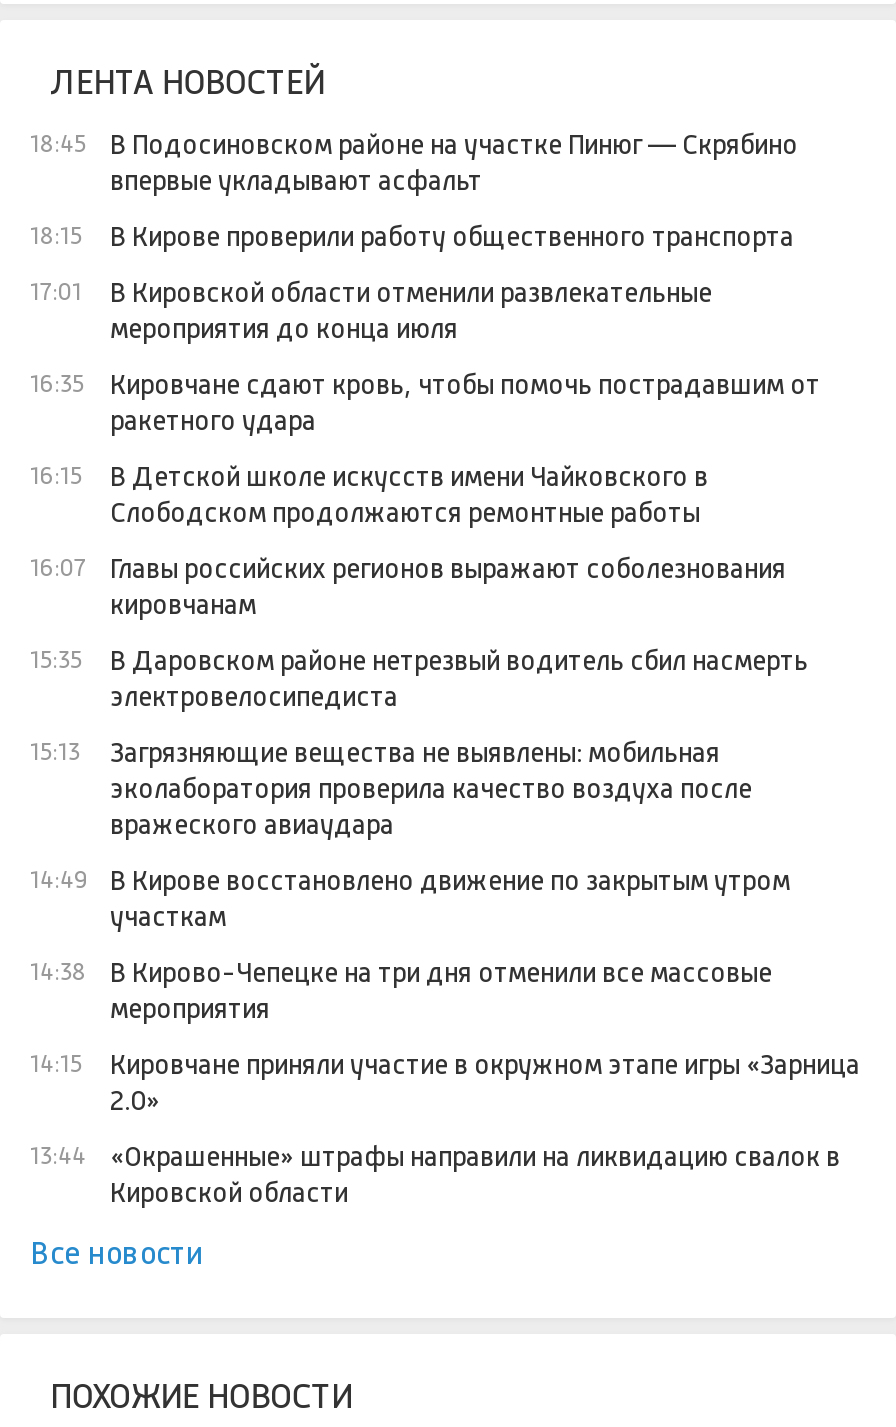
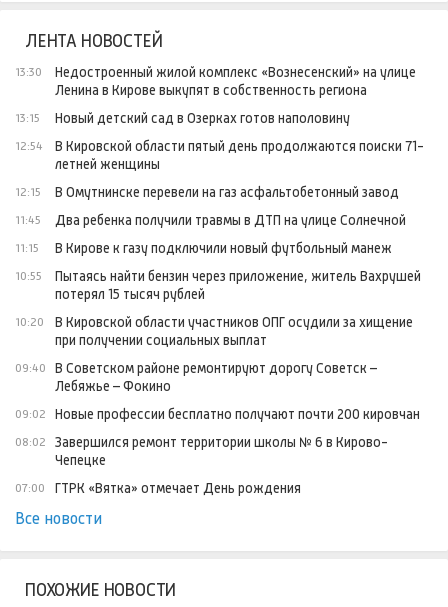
[30,129,798,197] 18:45 | В Подосиновском районе на участке Пинюг — Скрябино | впервые укладывают асфальт -> [15,64,416,98] 13:30 | Недостроенный жилой комплекс «Вознесенский» на улице | Ленина в Кирове выкупят в собственность региона
[30,221,794,253] 18:15 | В Кирове проверили работу общественного транспорта -> [15,110,350,126] 13:15 | Новый детский сад в Озерках готов наполовину
[30,277,712,345] 17:01 | В Кировской области отменили развлекательные | мероприятия до конца июля -> [15,138,424,172] 12:54 | В Кировской области пятый день продолжаются поиски 71- | летней женщины
[30,369,820,437] 16:35 | Кировчане сдают кровь, чтобы помочь пострадавшим от | ракетного удара -> [15,184,399,200] 12:15 | В Омутнинске перевели на газ асфальтобетонный завод
[30,461,708,529] 16:15 | В Детской школе искусств имени Чайковского в | Слободском продолжаются ремонтные работы -> [15,212,406,228] 11:45 | Два ребенка получили травмы в ДТП на улице Солнечной
[30,553,786,621] 16:07 | Главы российских регионов выражают соболезнования | кировчанам -> [15,240,392,256] 11:15 | В Кирове к газу подключили новый футбольный манеж
[30,645,808,713] 15:35 | В Даровском районе нетрезвый водитель сбил насмерть | электровелосипедиста -> [15,268,421,302] 10:55 | Пытаясь найти бензин через приложение, житель Вахрушей | потерял 15 тысяч рублей
[30,737,752,841] 15:13 | Загрязняющие вещества не выявлены: мобильная | эколаборатория проверила качество воздуха после | вражеского авиаудара -> [15,314,413,348] 10:20 | В Кировской области участников ОПГ осудили за хищение | при получении социальных выплат
[30,865,790,933] 14:49 | В Кирове восстановлено движение по закрытым утром | участкам -> [15,360,377,394] 09:40 | В Советском районе ремонтируют дорогу Советск – | Лебяжье – Фокино
[30,957,772,1025] 14:38 | В Кирово-Чепецке на три дня отменили все массовые | мероприятия -> [15,406,420,422] 09:02 | Новые профессии бесплатно получают почти 200 кировчан
[30,1049,860,1117] 14:15 | Кировчане приняли участие в окружном этапе игры «Зарница | 2.0» -> [15,434,388,468] 08:02 | Завершился ремонт территории школы № 6 в Кирово- | Чепецке
[30,1141,840,1209] 13:44 | «Окрашенные» штрафы направили на ликвидацию свалок в | Кировской области -> [15,480,301,496] 07:00 | ГТРК «Вятка» отмечает День рождения

